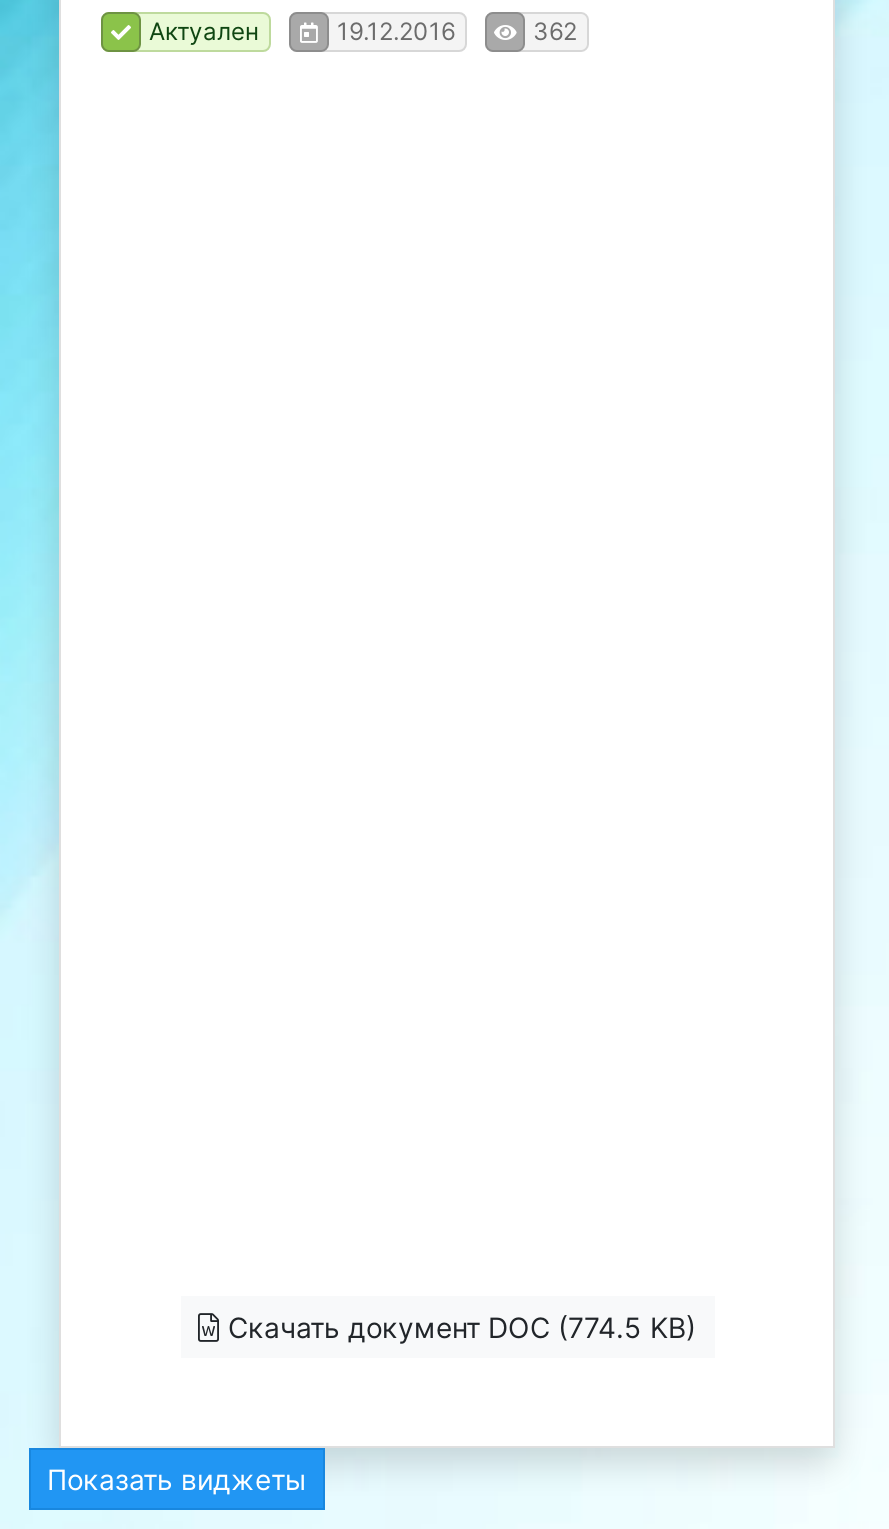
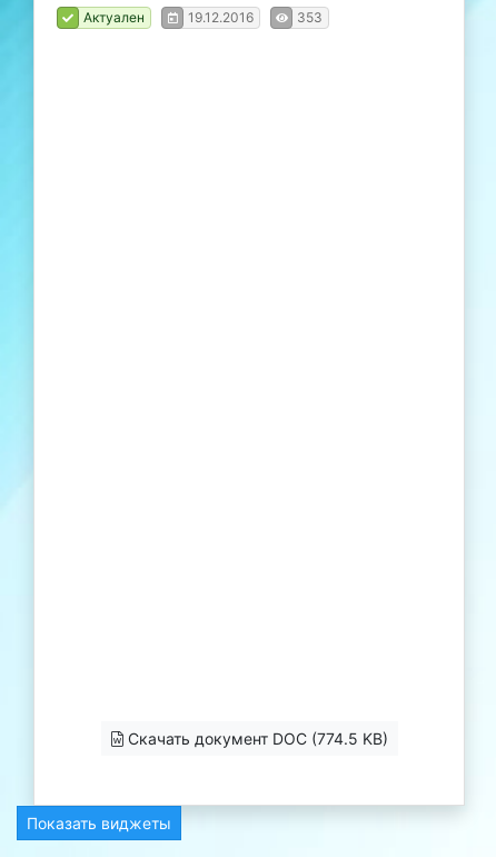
[533,15,577,45] 362 -> [297,8,323,25] 353

